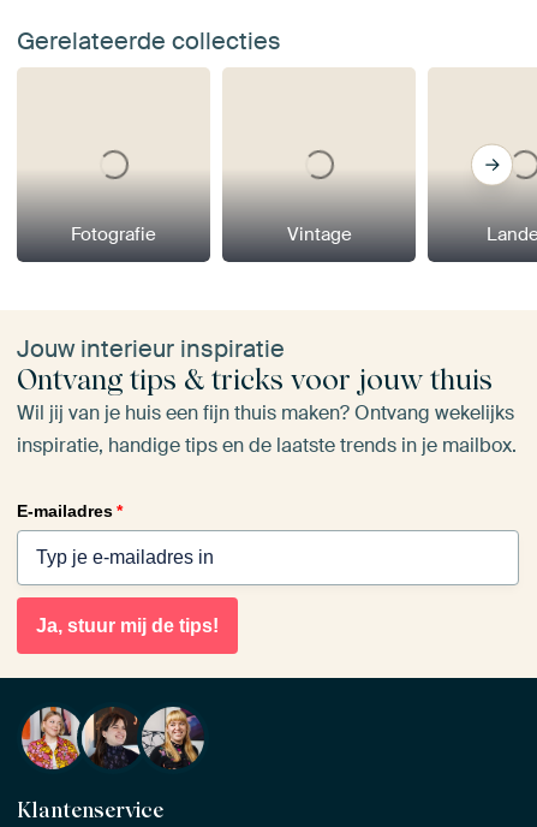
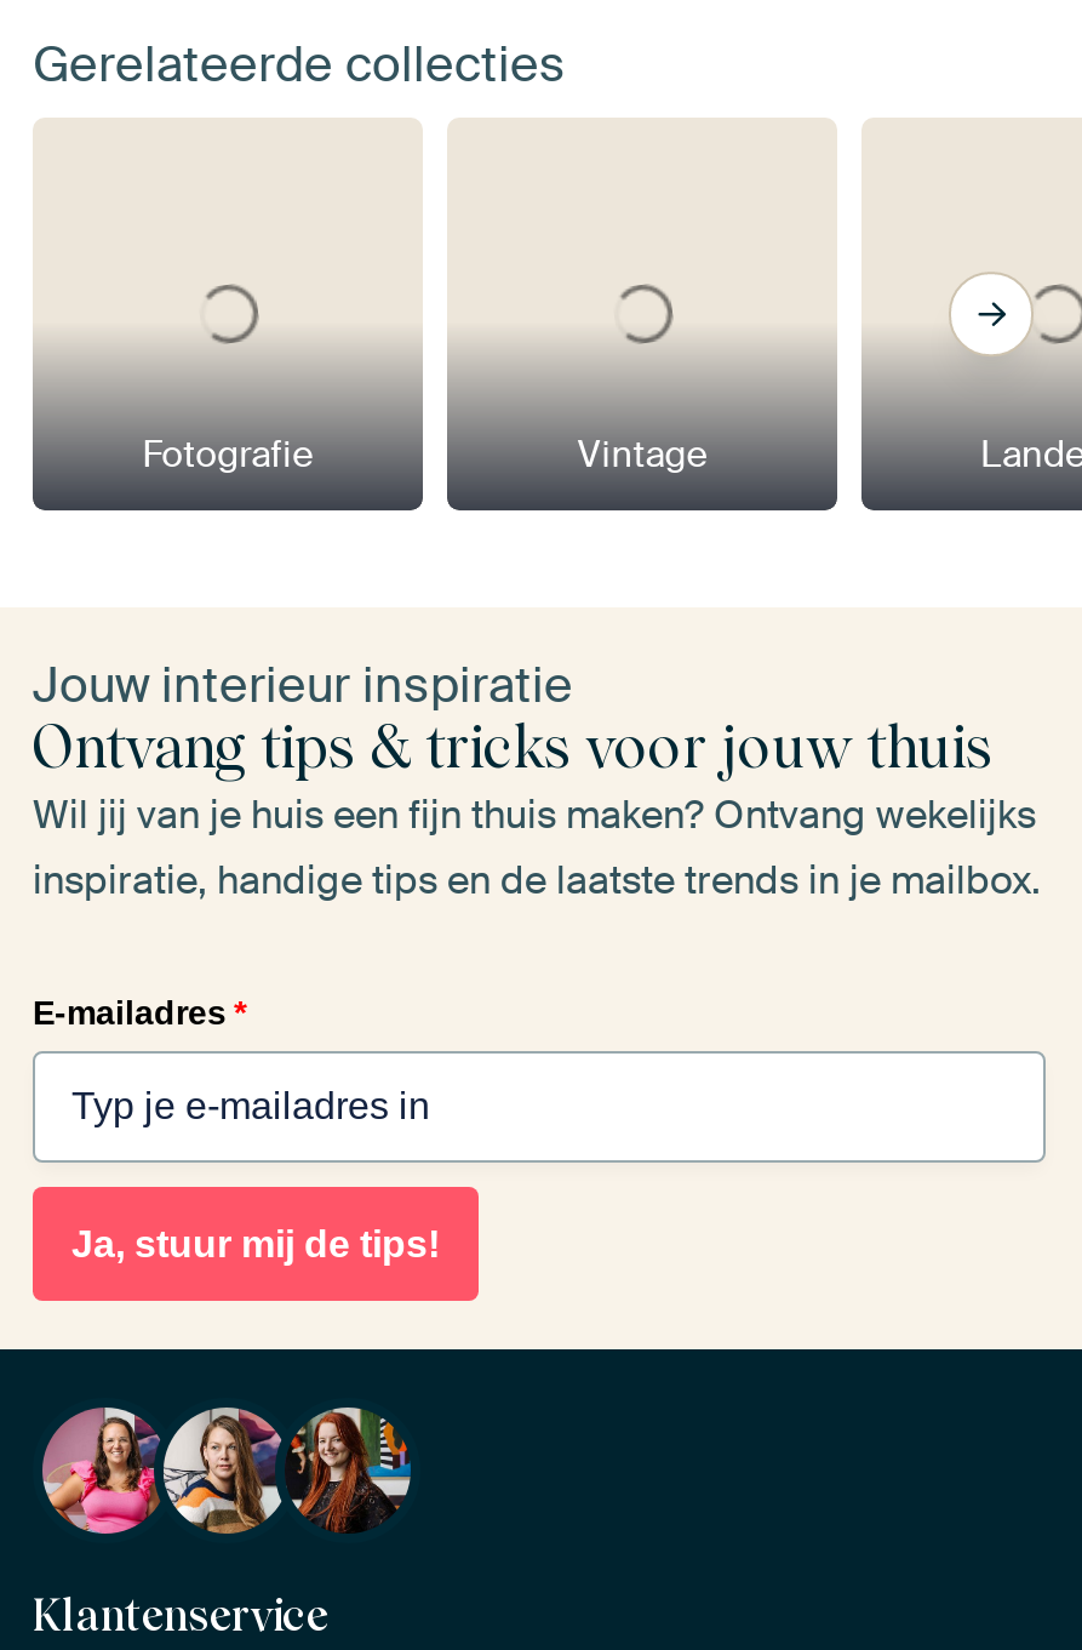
[22,706,204,769] [image] -> [42,1405,413,1536] [image]

